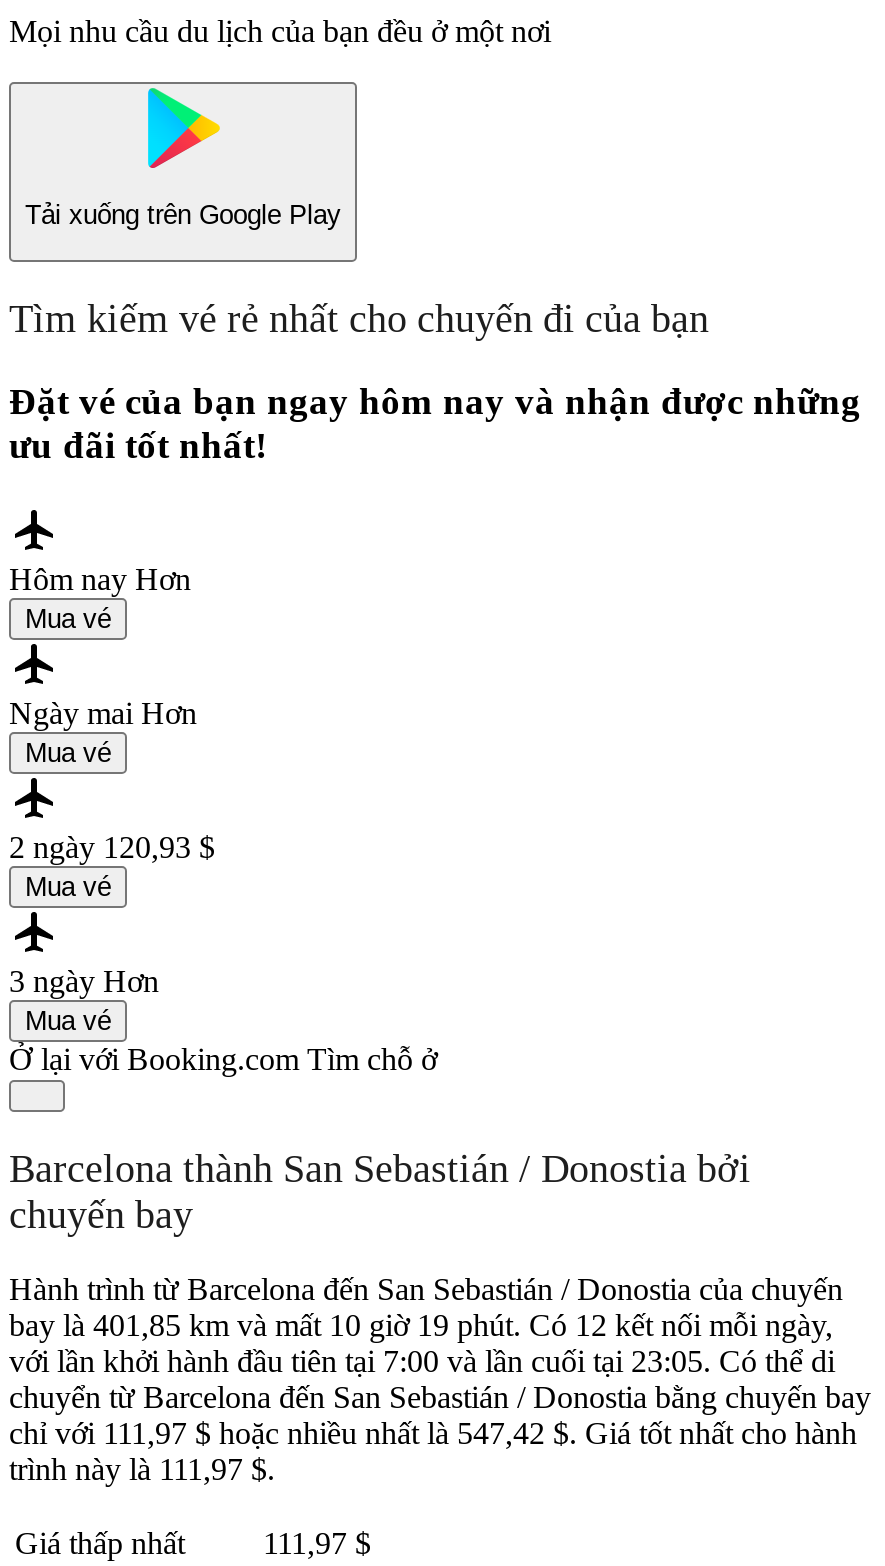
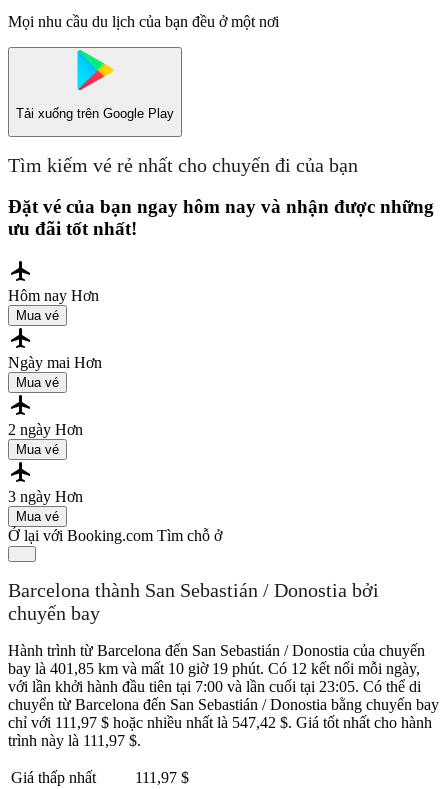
[9,829,215,863] 2 ngày 120,93 $ -> [8,420,83,437] 2 ngày Hơn

